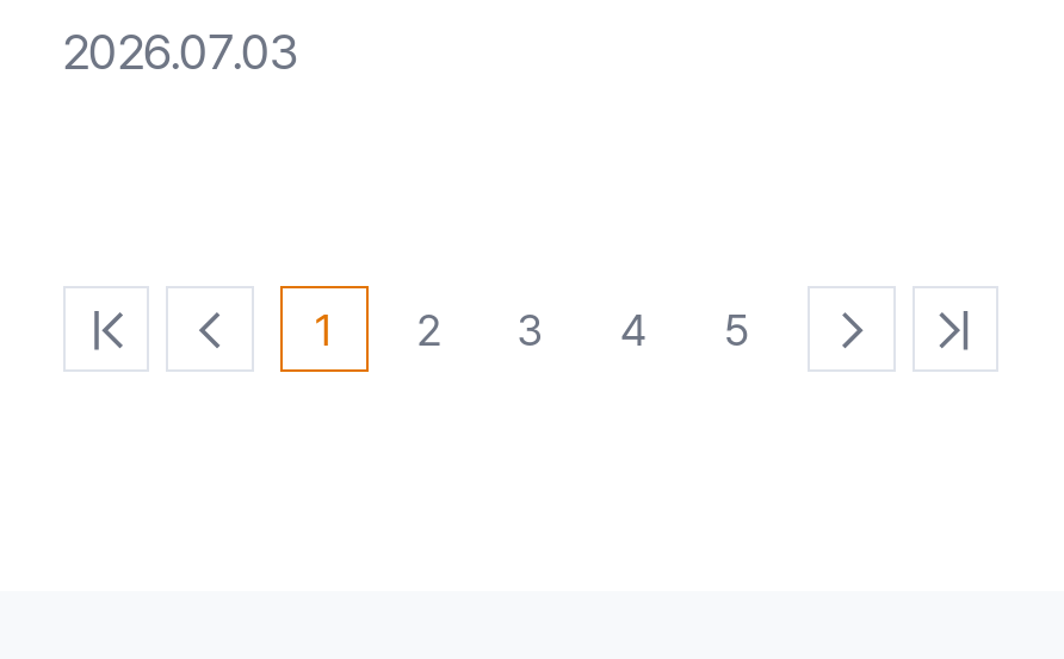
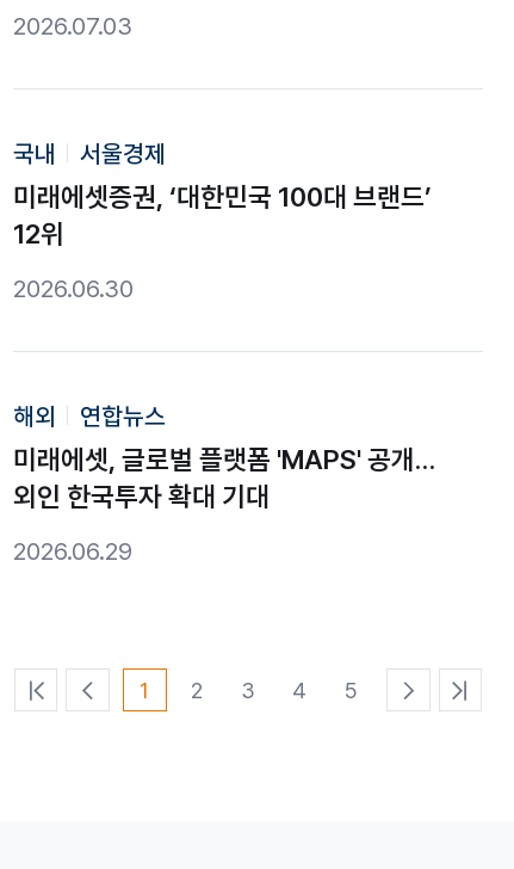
none -> [13,138,432,303] 국내 | 서울경제 | 미래에셋증권, ‘대한민국 100대 브랜드’ | 12위 | 2026.06.30
none -> [13,401,436,566] 해외 | 연합뉴스 | 미래에셋, 글로벌 플랫폼 'MAPS' 공개… | 외인 한국투자 확대 기대 | 2026.06.29

